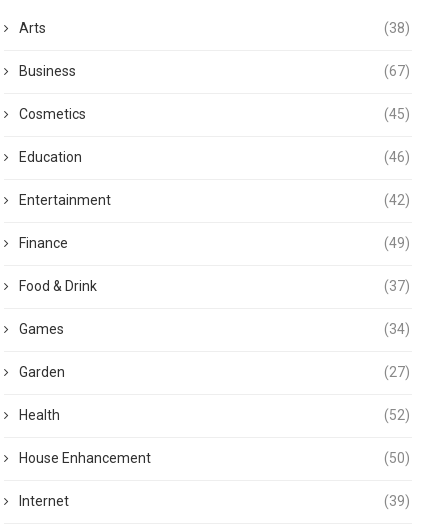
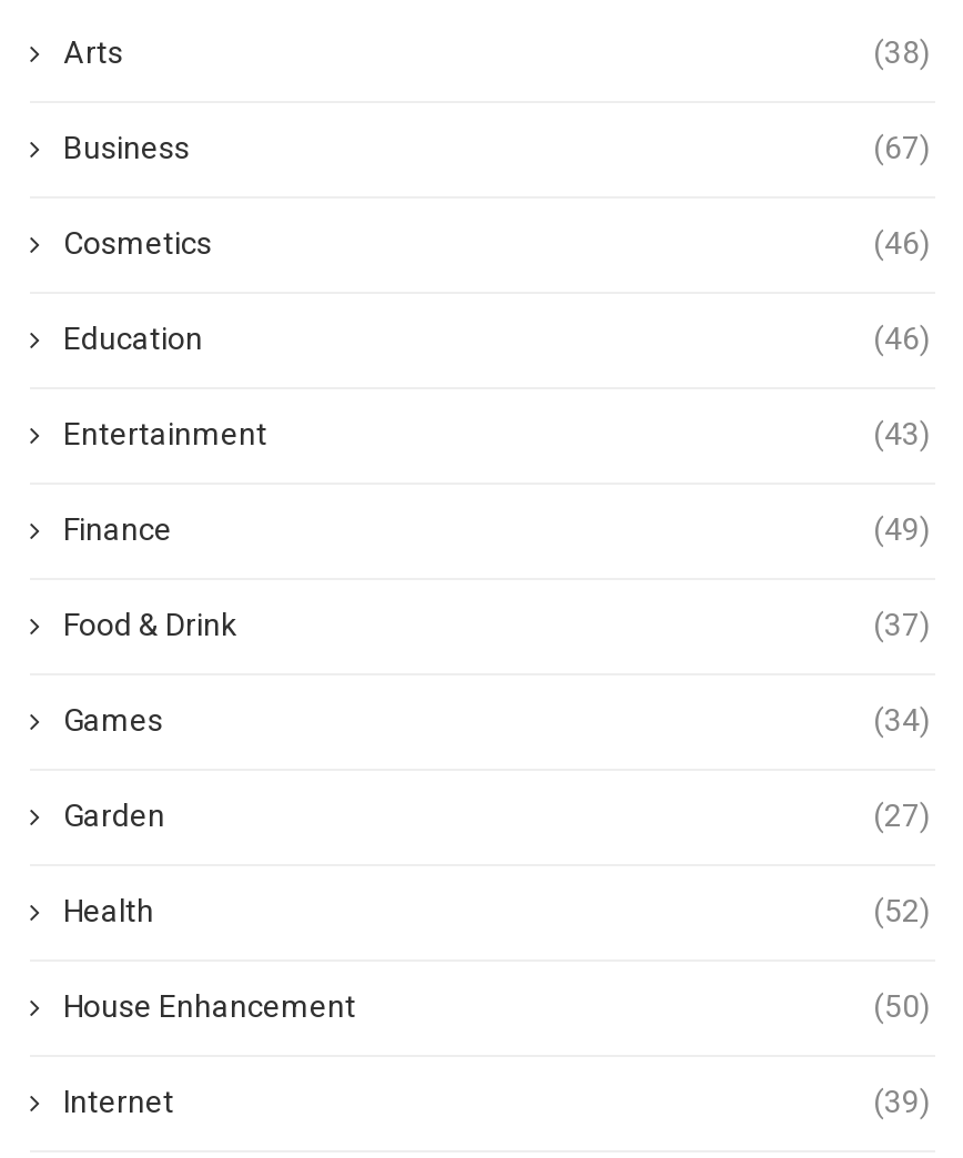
[384,106,410,122] (45) -> [873,224,931,260] (46)
[384,192,410,208] (42) -> [873,415,931,451] (43)

